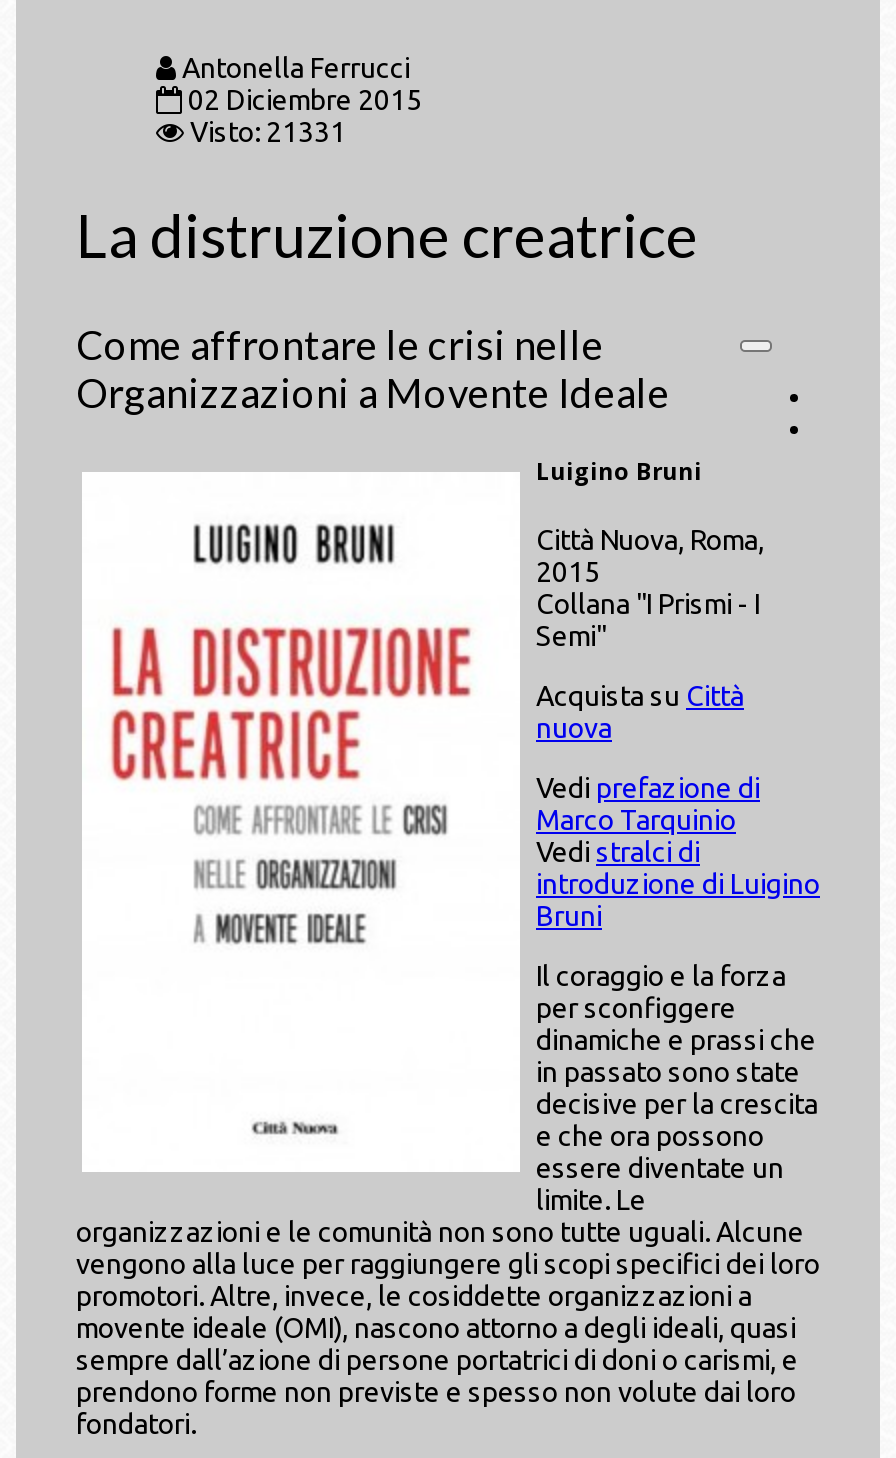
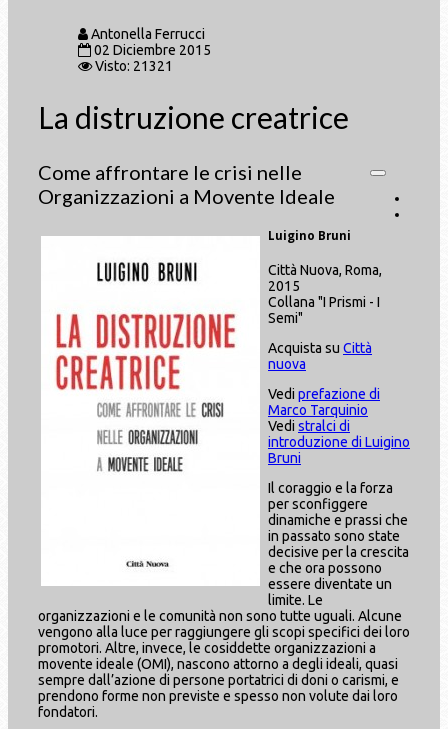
[190,116,346,148] Visto: 21331 -> [95,58,173,74] Visto: 21321

